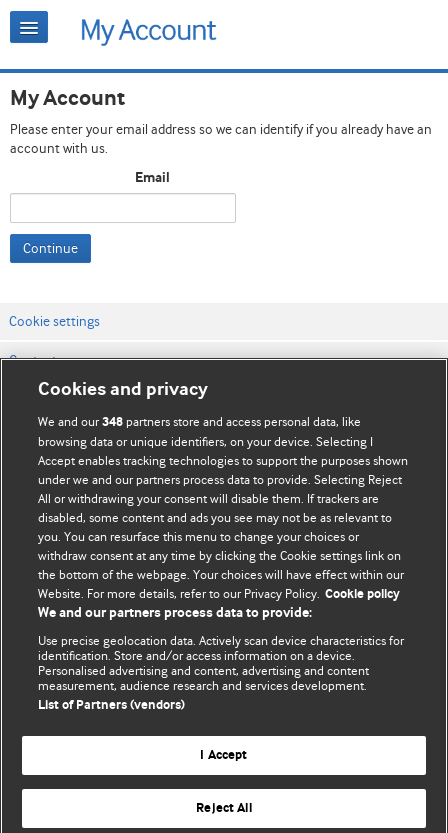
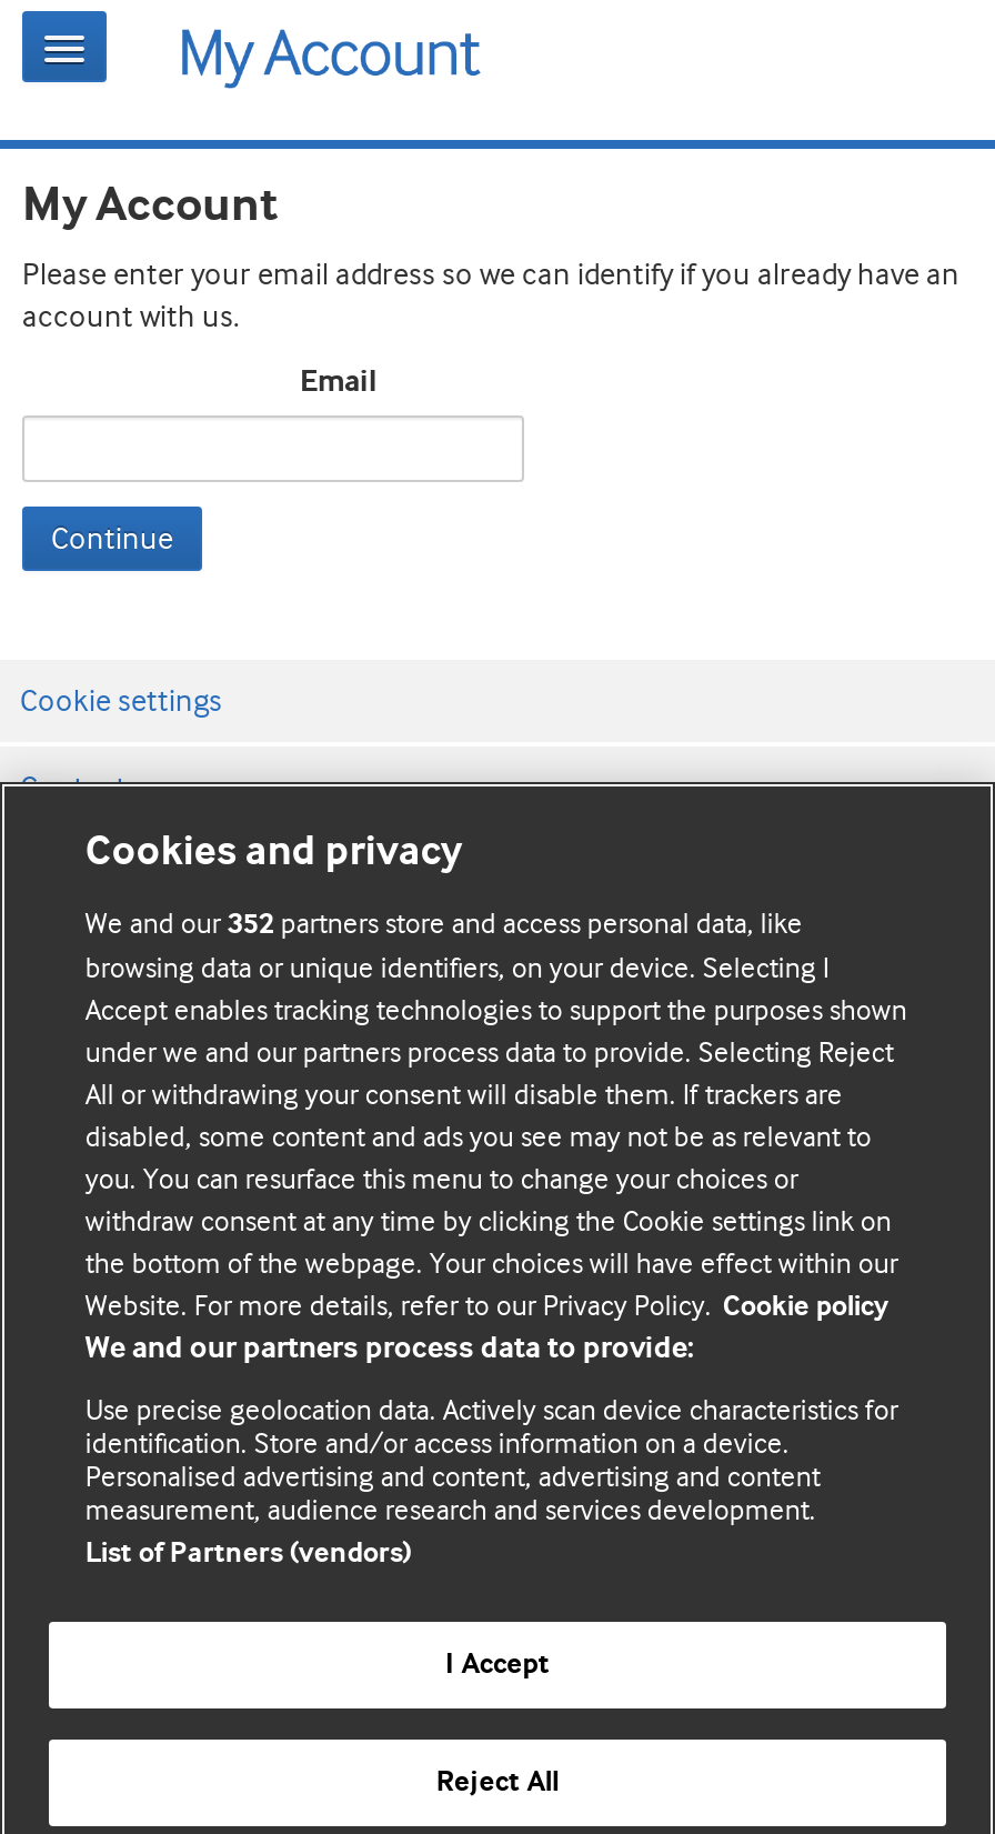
[38,414,361,430] We and our 348 partners store and access personal data, like -> [85,906,803,942] We and our 352 partners store and access personal data, like

